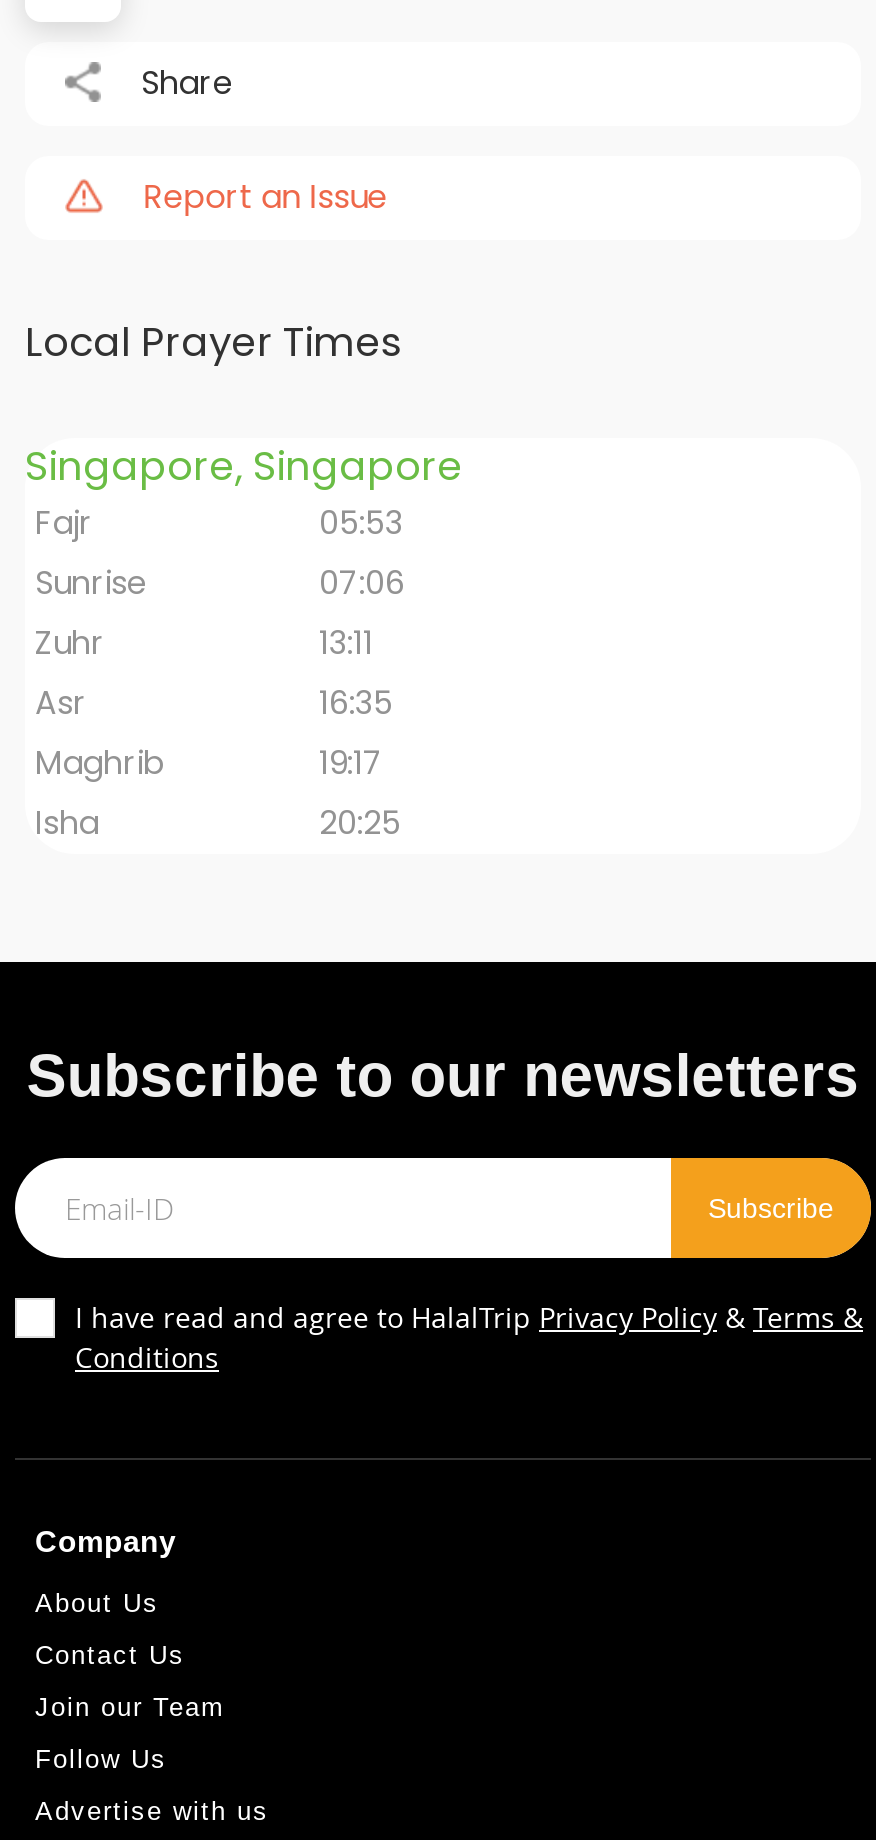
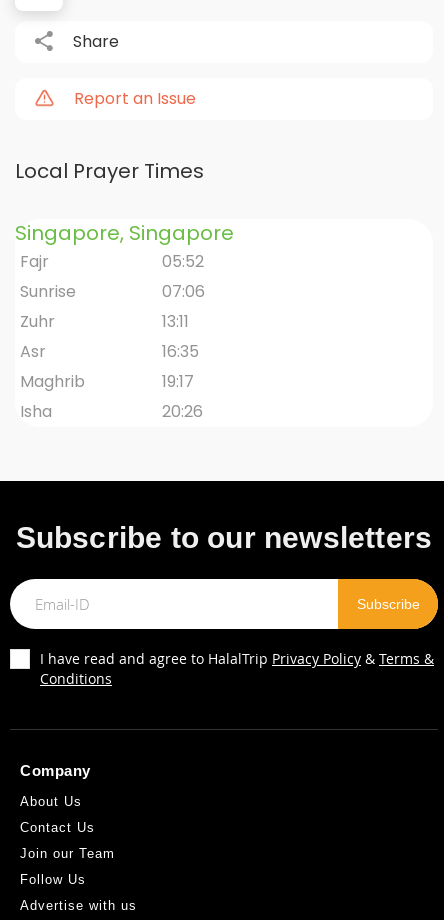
[319,500,403,546] 05:53 -> [162,250,204,273] 05:52
[319,800,401,846] 20:25 -> [162,400,203,423] 20:26

